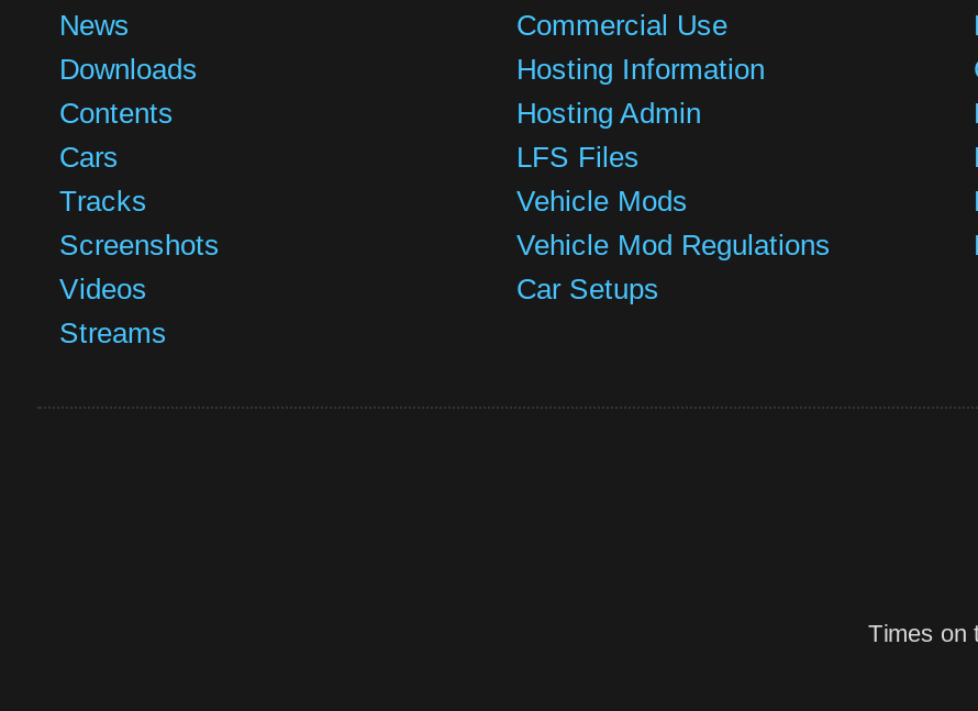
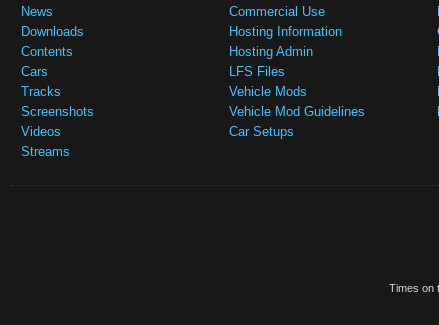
[516,229,831,262] Vehicle Mod Regulations -> [229,104,365,119] Vehicle Mod Guidelines

